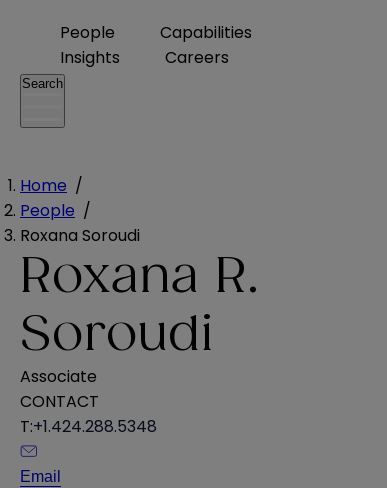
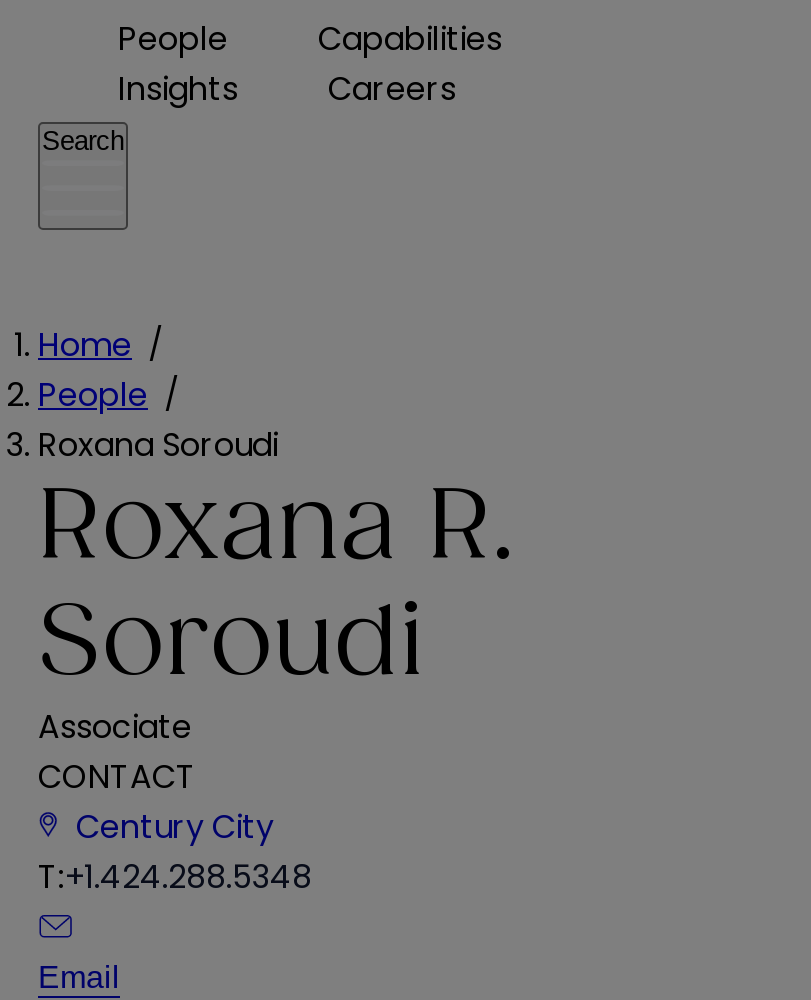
none -> [76,803,274,849] Century City

